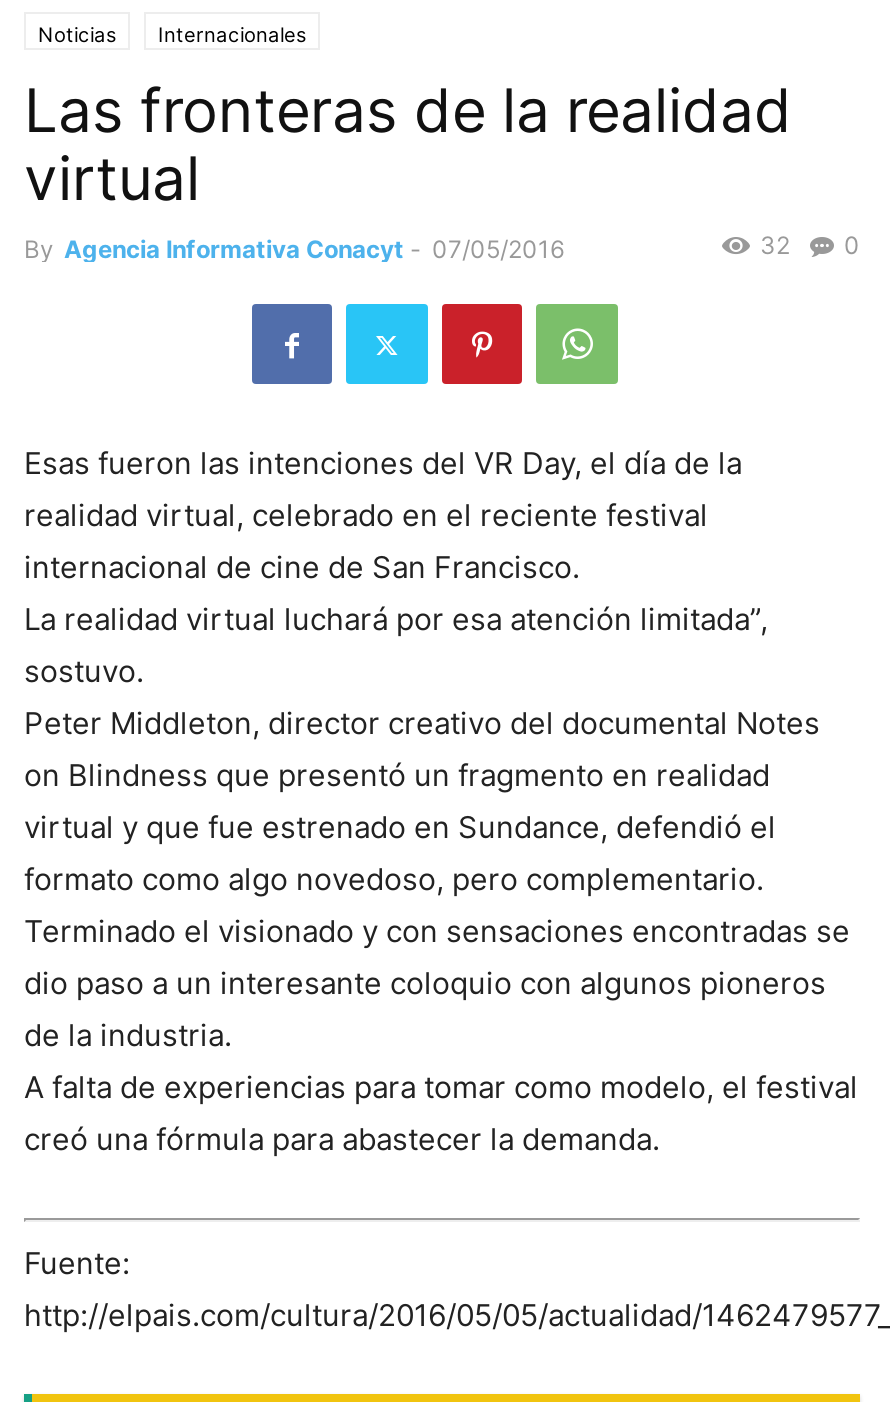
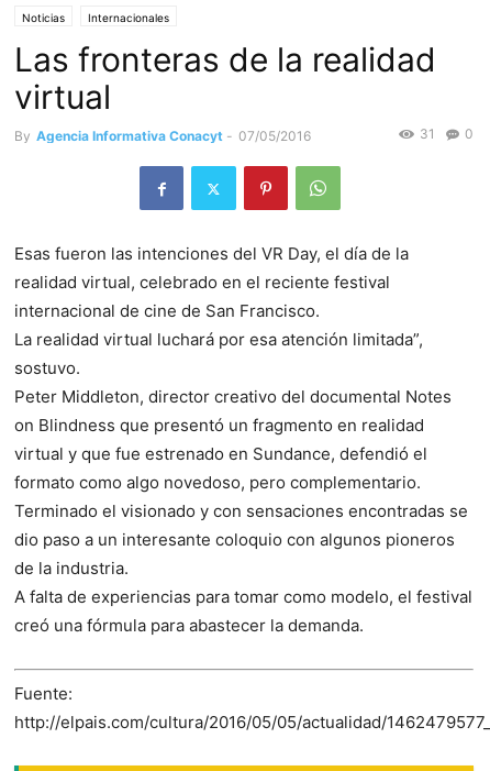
[760,230,860,260] 32 0 -> [420,125,474,142] 31 0

